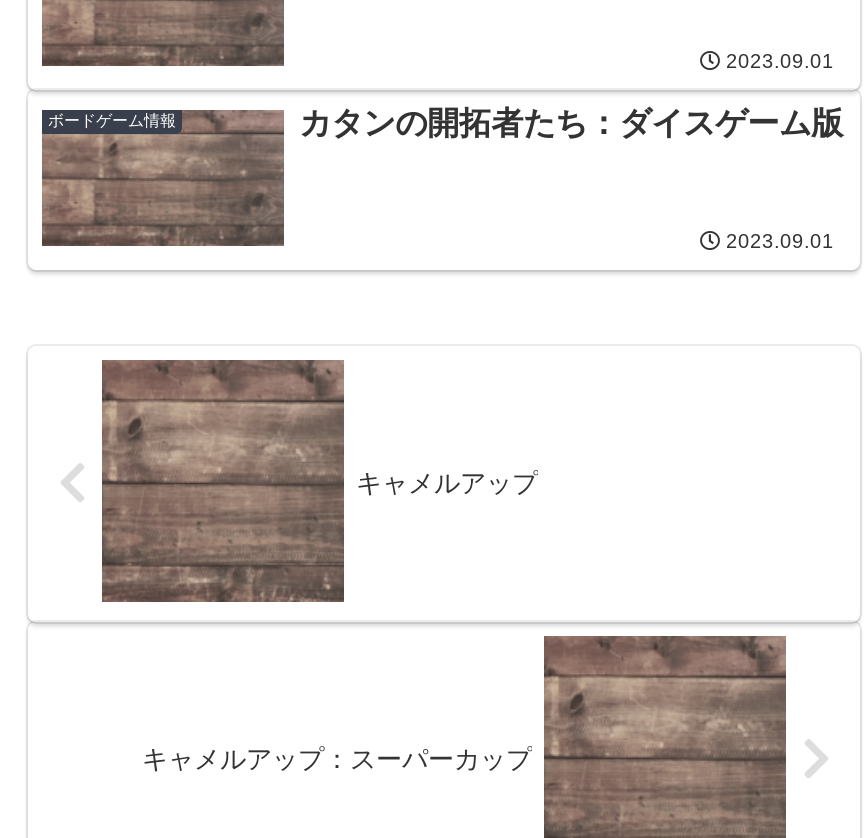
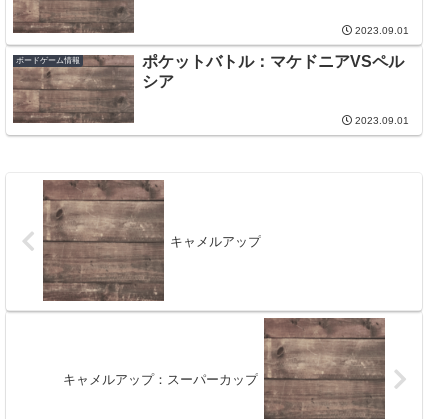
[299,107,843,141] カタンの開拓者たち：ダイスゲーム版 -> [142,53,404,90] ポケットバトル：マケドニアVSペル | シア

